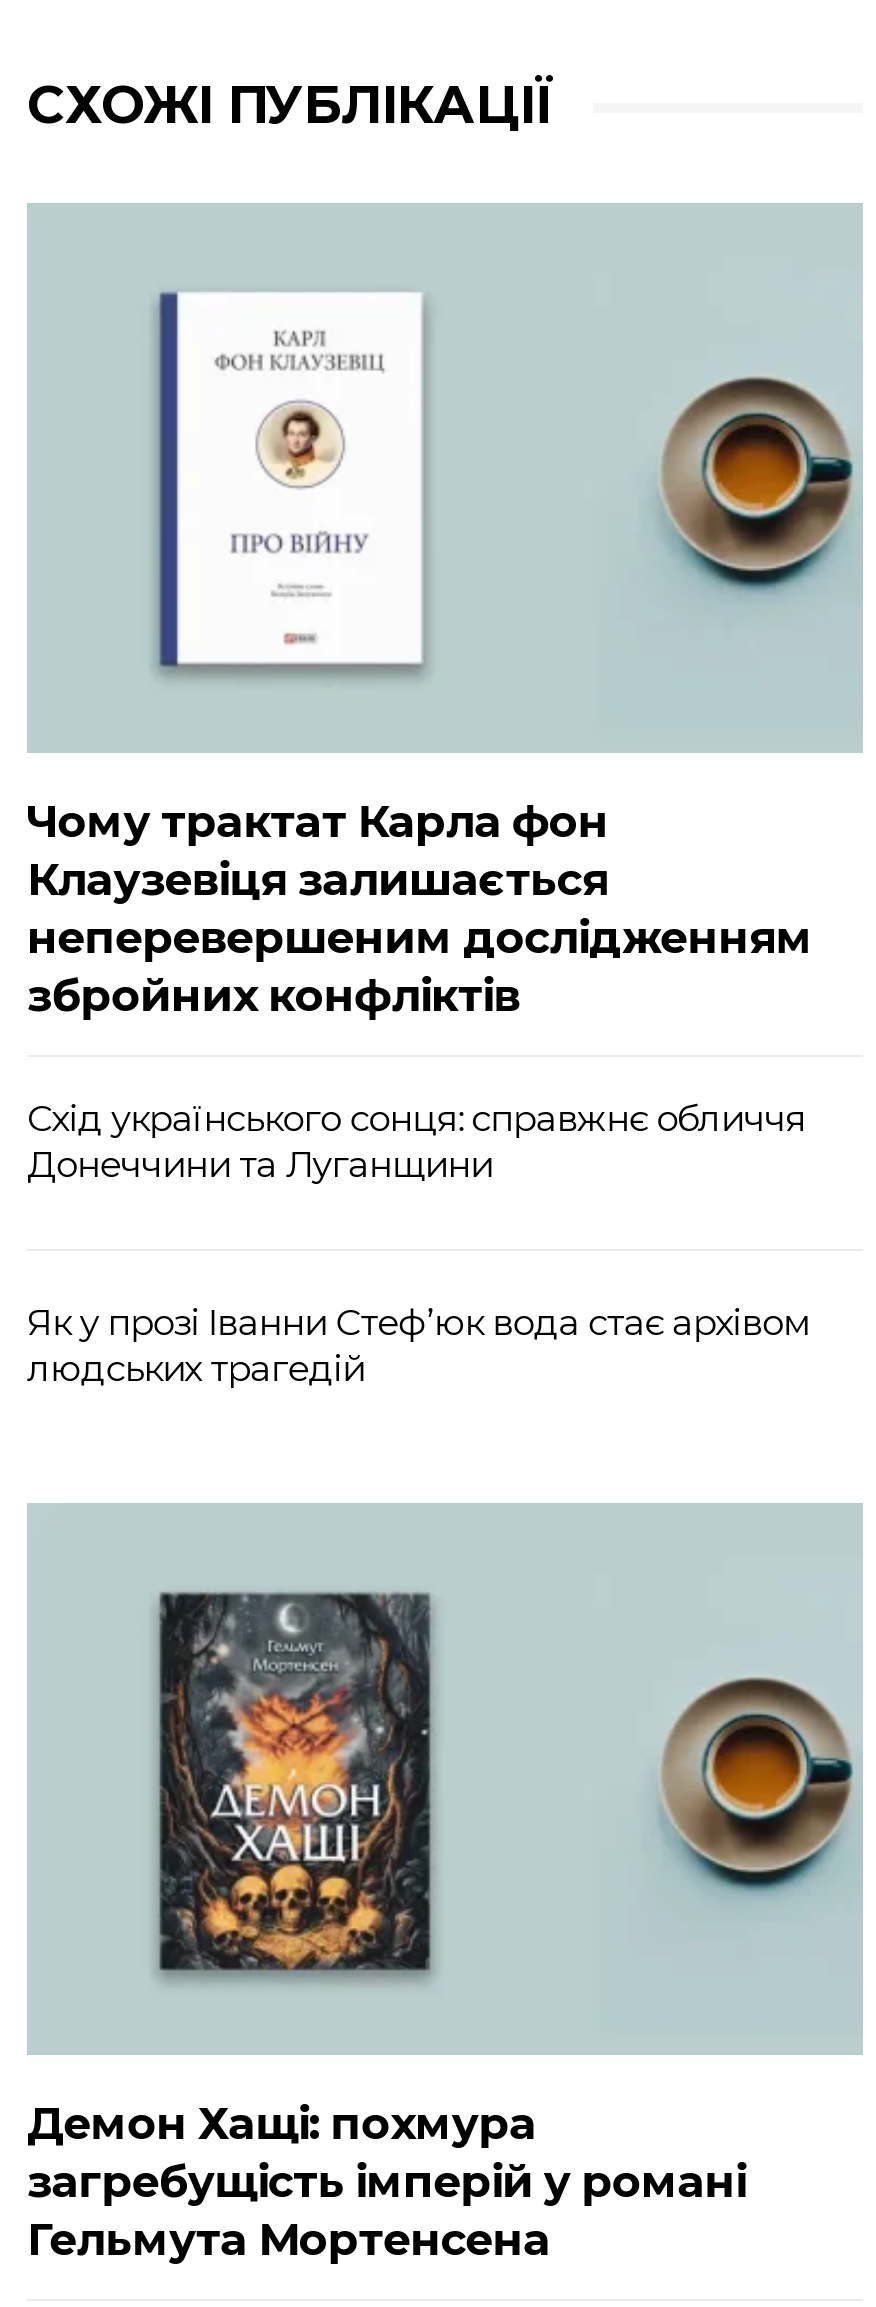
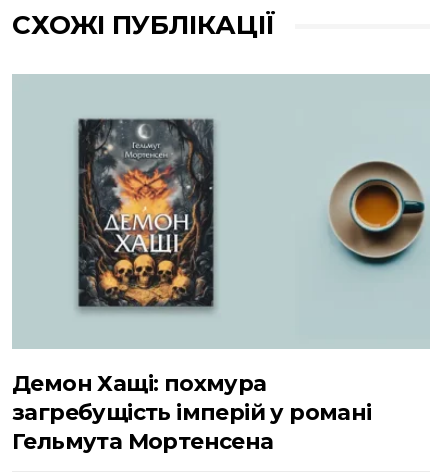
[159,291,431,669] [image] -> none
[27,796,813,1188] Чому трактат Карла фон | Клаузевіця залишається | неперевершеним дослідженням | збройних конфліктів | Схід українського сонця: справжнє обличчя | Донеччини та Луганщини -> none
[27,1302,809,1392] Як у прозі Іванни Стеф’юк вода стає архівом | людських трагедій -> none

